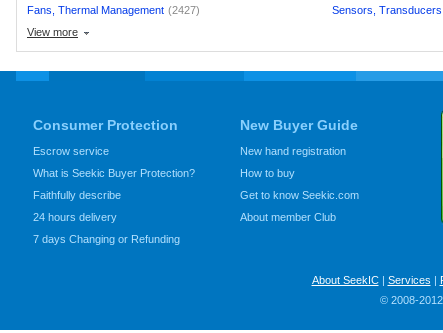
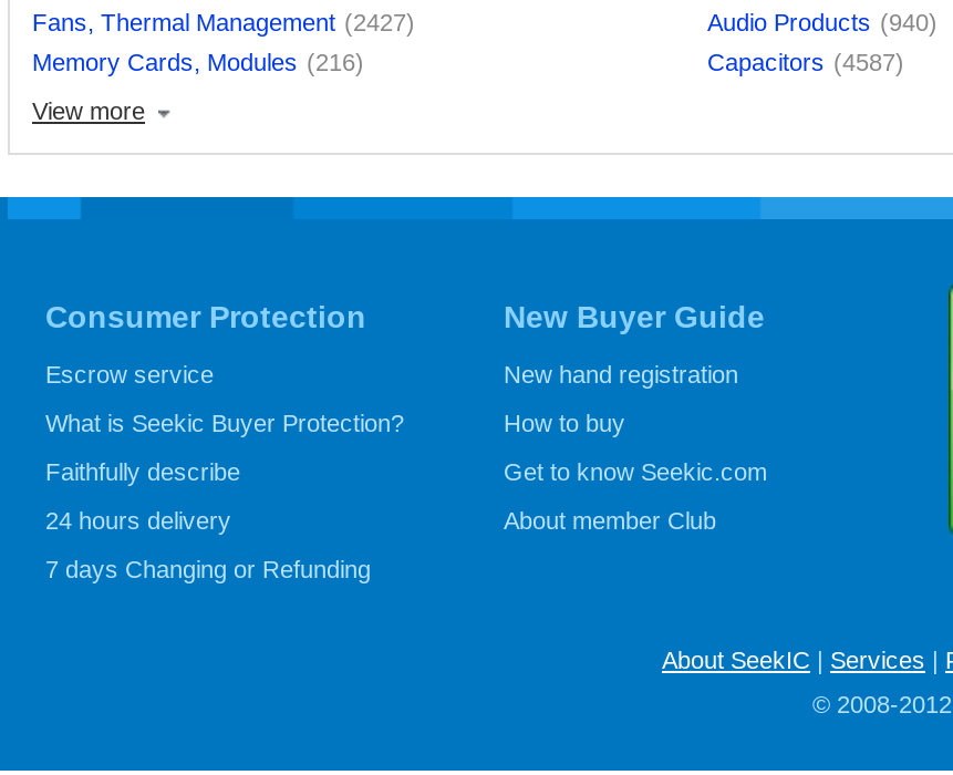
[332,4,442,16] Sensors, Transducers -> [32,9,938,75] Audio Products (940) | Memory Cards, Modules (216) | Capacitors (4587)

